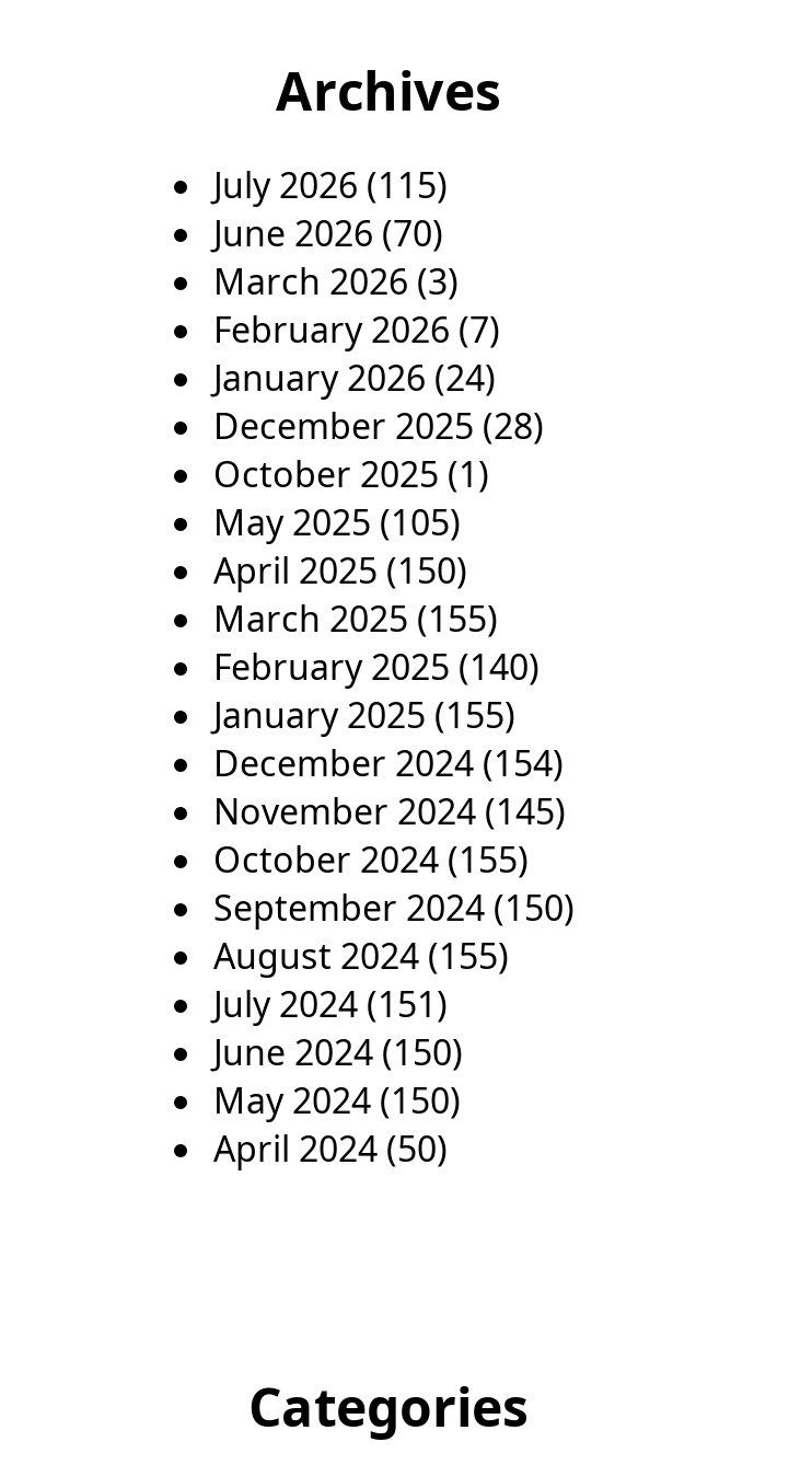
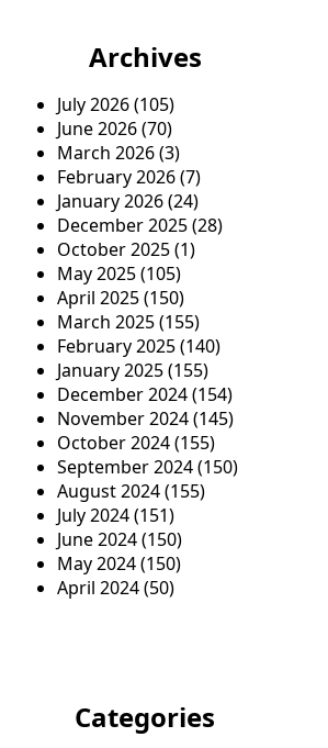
[213,161,448,209] July 2026 (115) -> [57,92,174,116] July 2026 (105)

